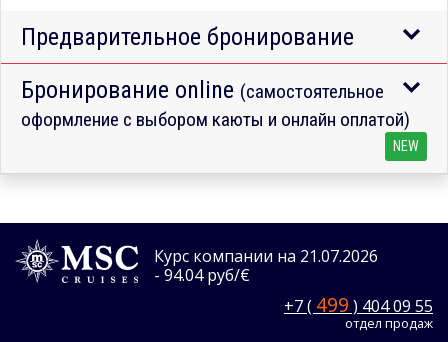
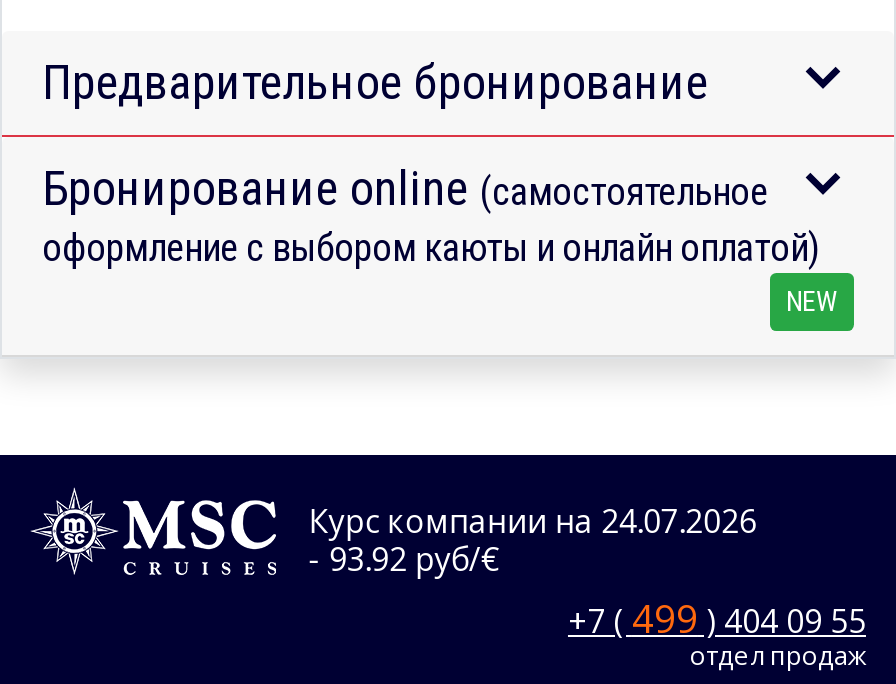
[154,245,378,267] Курс компании на 21.07.2026 -> [309,498,757,542] Курс компании на 24.07.2026
[154,264,250,286] - 94.04 руб/€ -> [309,536,501,580] - 93.92 руб/€

